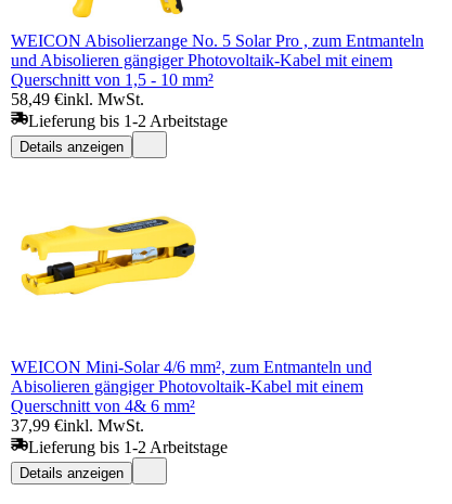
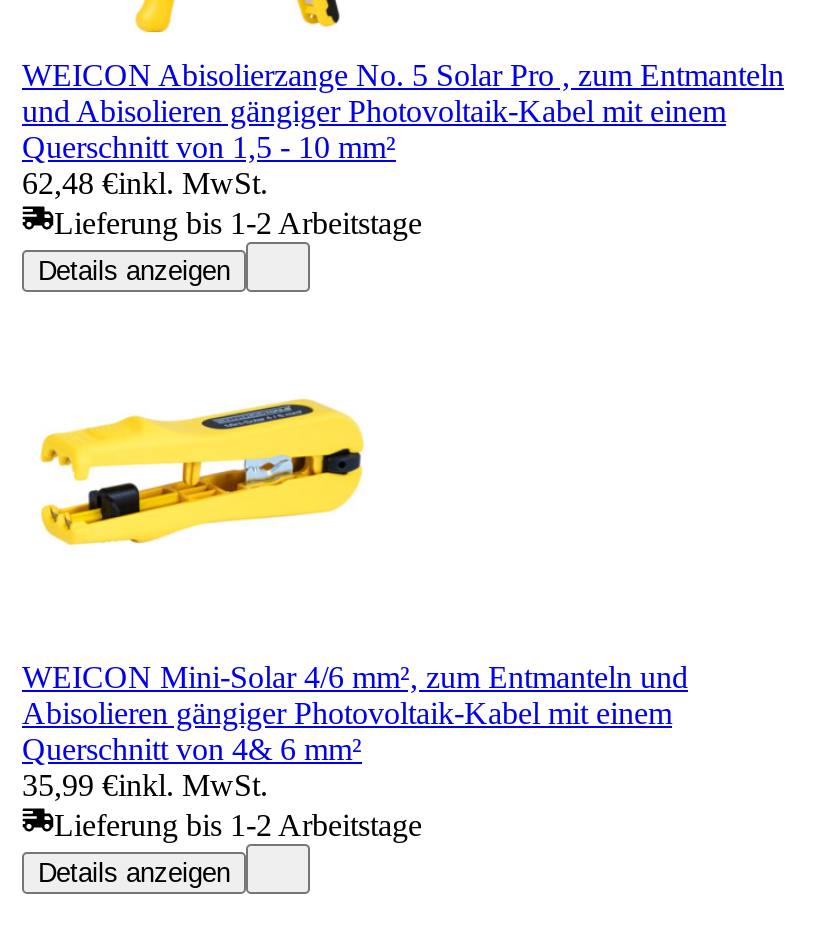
[11,90,144,108] 58,49 €inkl. MwSt. -> [22,166,268,200] 62,48 €inkl. MwSt.
[11,416,144,435] 37,99 €inkl. MwSt. -> [22,768,268,802] 35,99 €inkl. MwSt.

